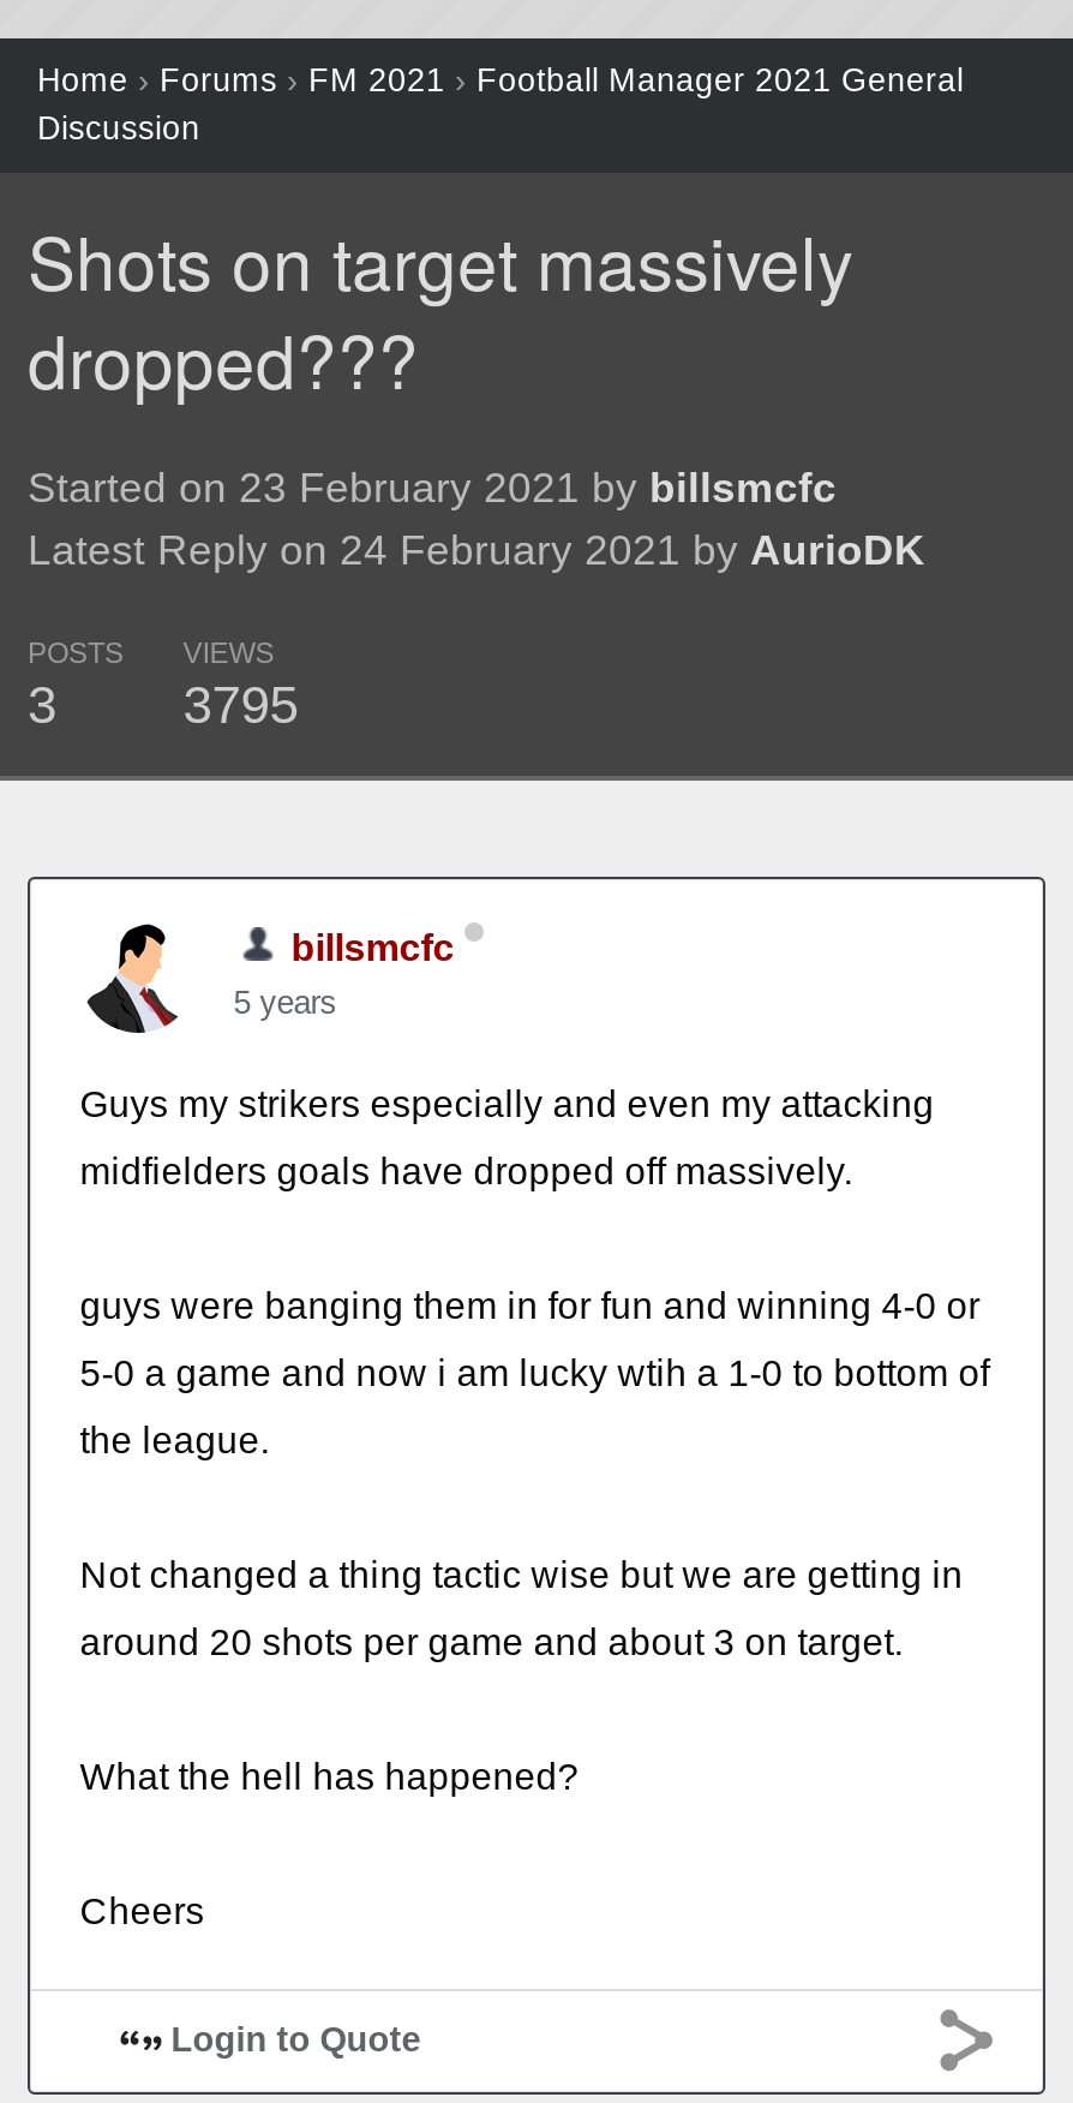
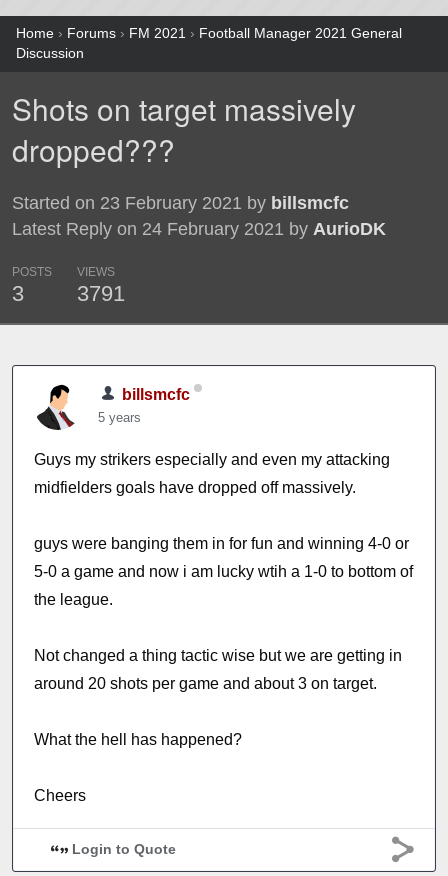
[183,675,298,735] 3795 -> [77,281,125,306] 3791

